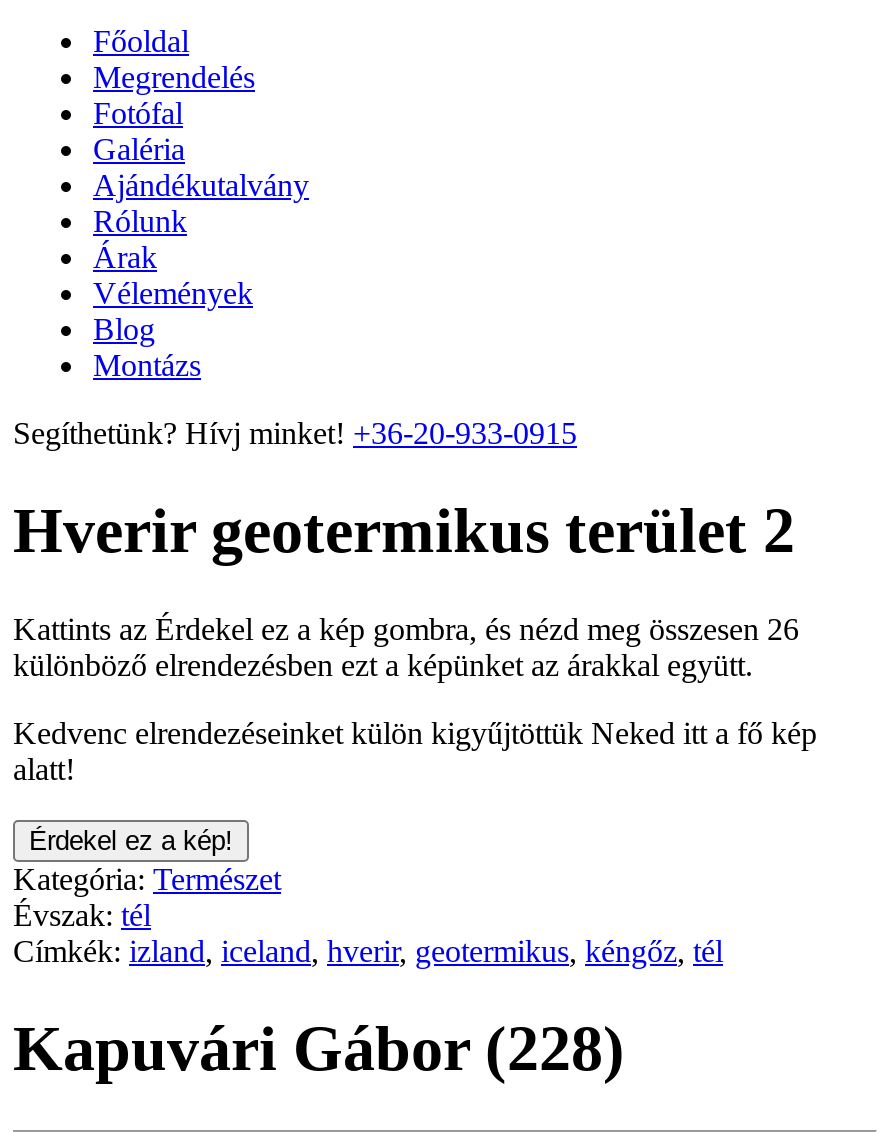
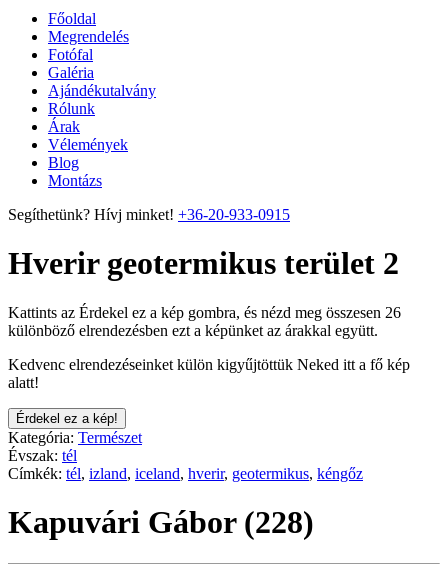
[13,934,723,968] Címkék: izland, iceland, hverir, geotermikus, kéngőz, tél -> [8,465,363,482] Címkék: tél, izland, iceland, hverir, geotermikus, kéngőz

